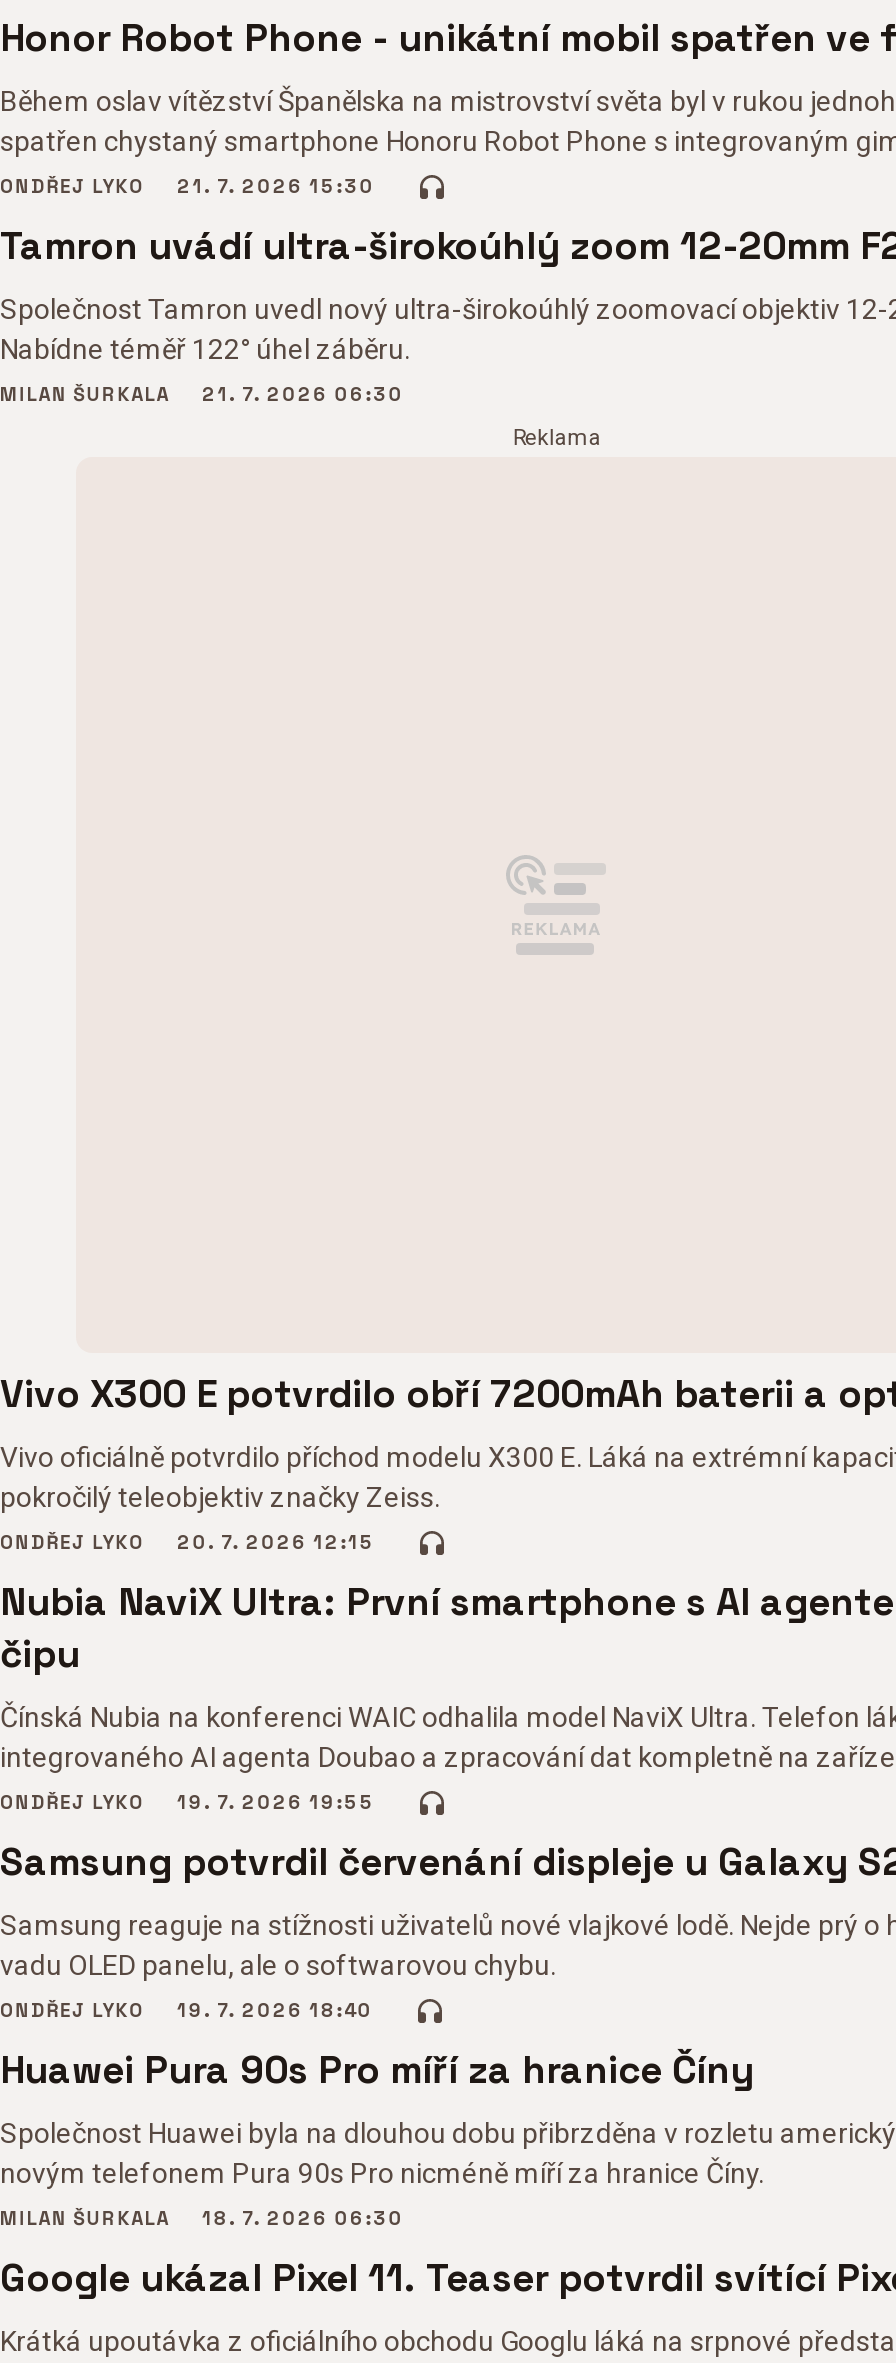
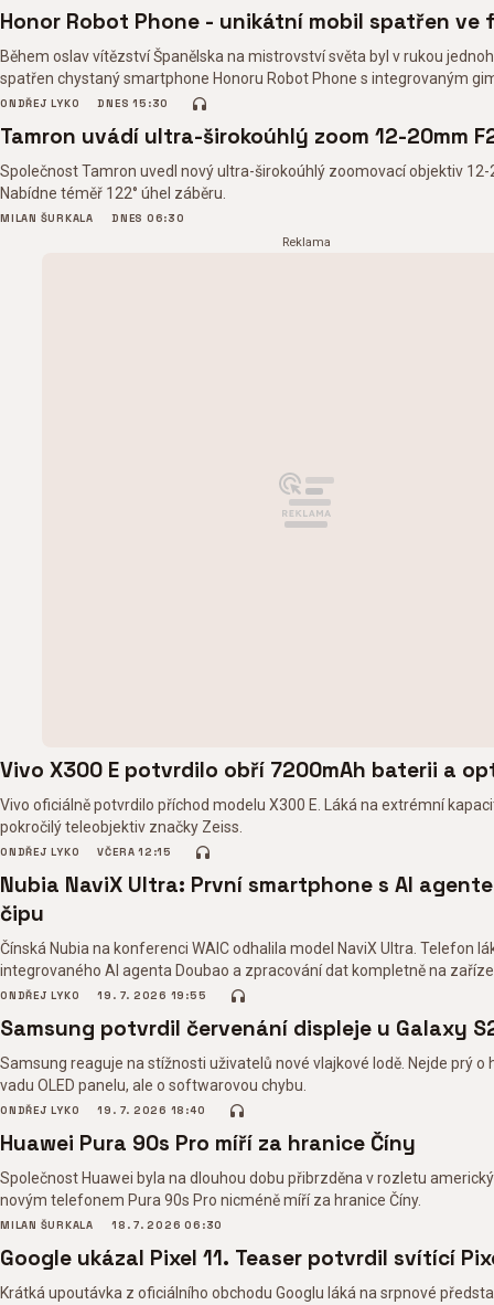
[0,175,375,199] ONDŘEJ LYKO 21. 7. 2026 15:30 -> [0,97,169,110] ONDŘEJ LYKO DNES 15:30
[0,383,404,407] MILAN ŠURKALA 21. 7. 2026 06:30 -> [0,212,185,225] MILAN ŠURKALA DNES 06:30
[0,1531,375,1555] ONDŘEJ LYKO 20. 7. 2026 12:15 -> [0,846,172,859] ONDŘEJ LYKO VČERA 12:15

